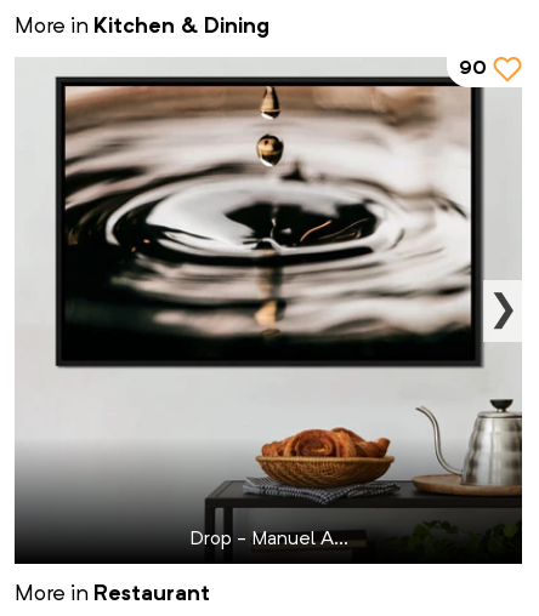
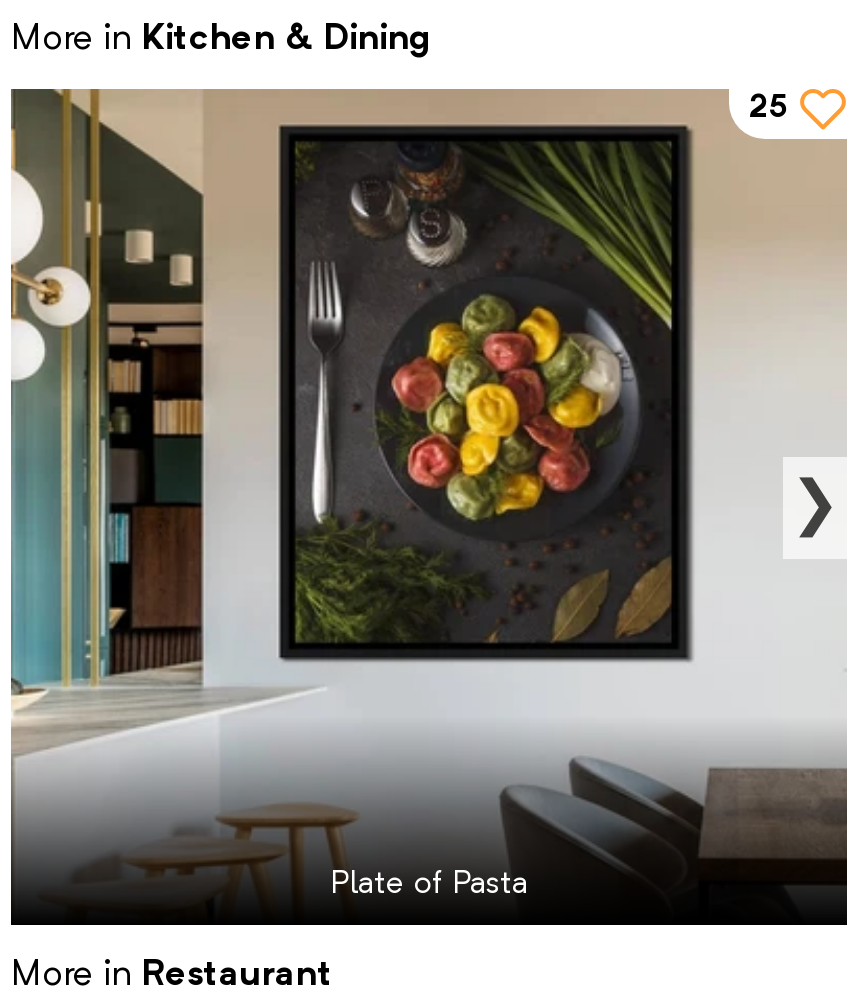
[15,57,523,535] [image] | 90 -> [9,87,847,891] [image] | 25
[189,530,348,549] Drop - Manuel A... -> [330,869,528,901] Plate of Pasta

